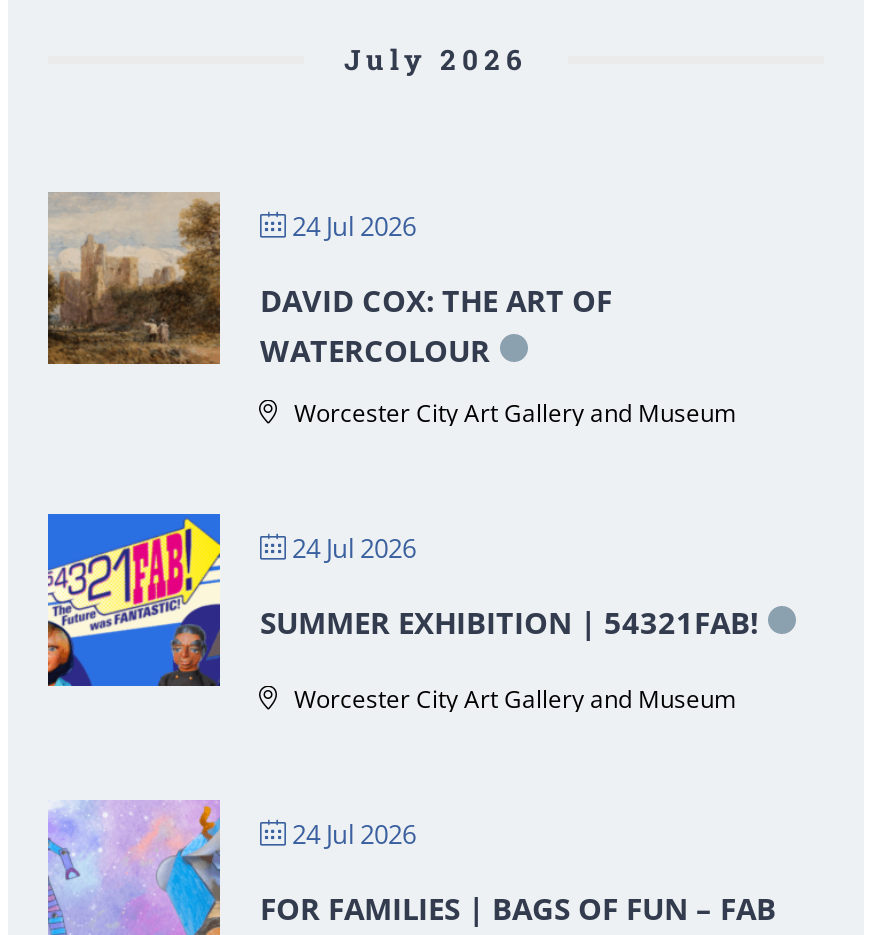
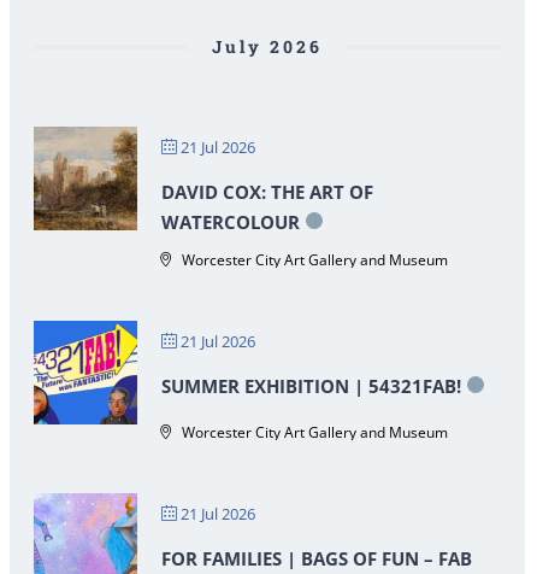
[286,208,416,244] 24 Jul 2026 -> [177,136,255,157] 21 Jul 2026
[286,530,416,566] 24 Jul 2026 -> [177,330,255,352] 21 Jul 2026
[286,816,416,852] 24 Jul 2026 -> [177,502,255,524] 21 Jul 2026

